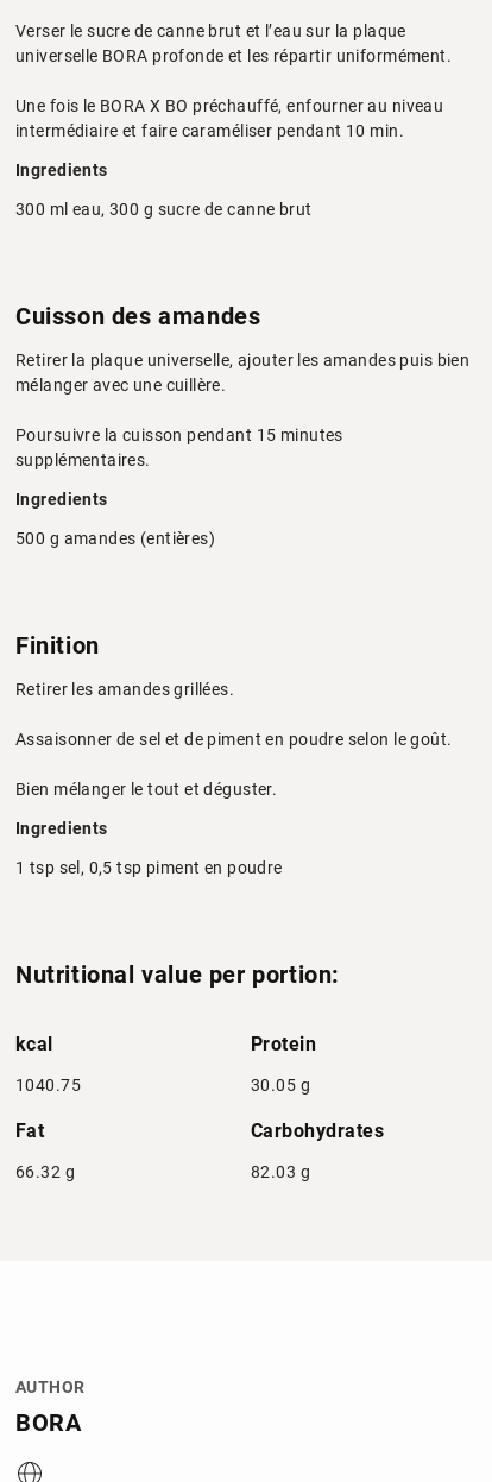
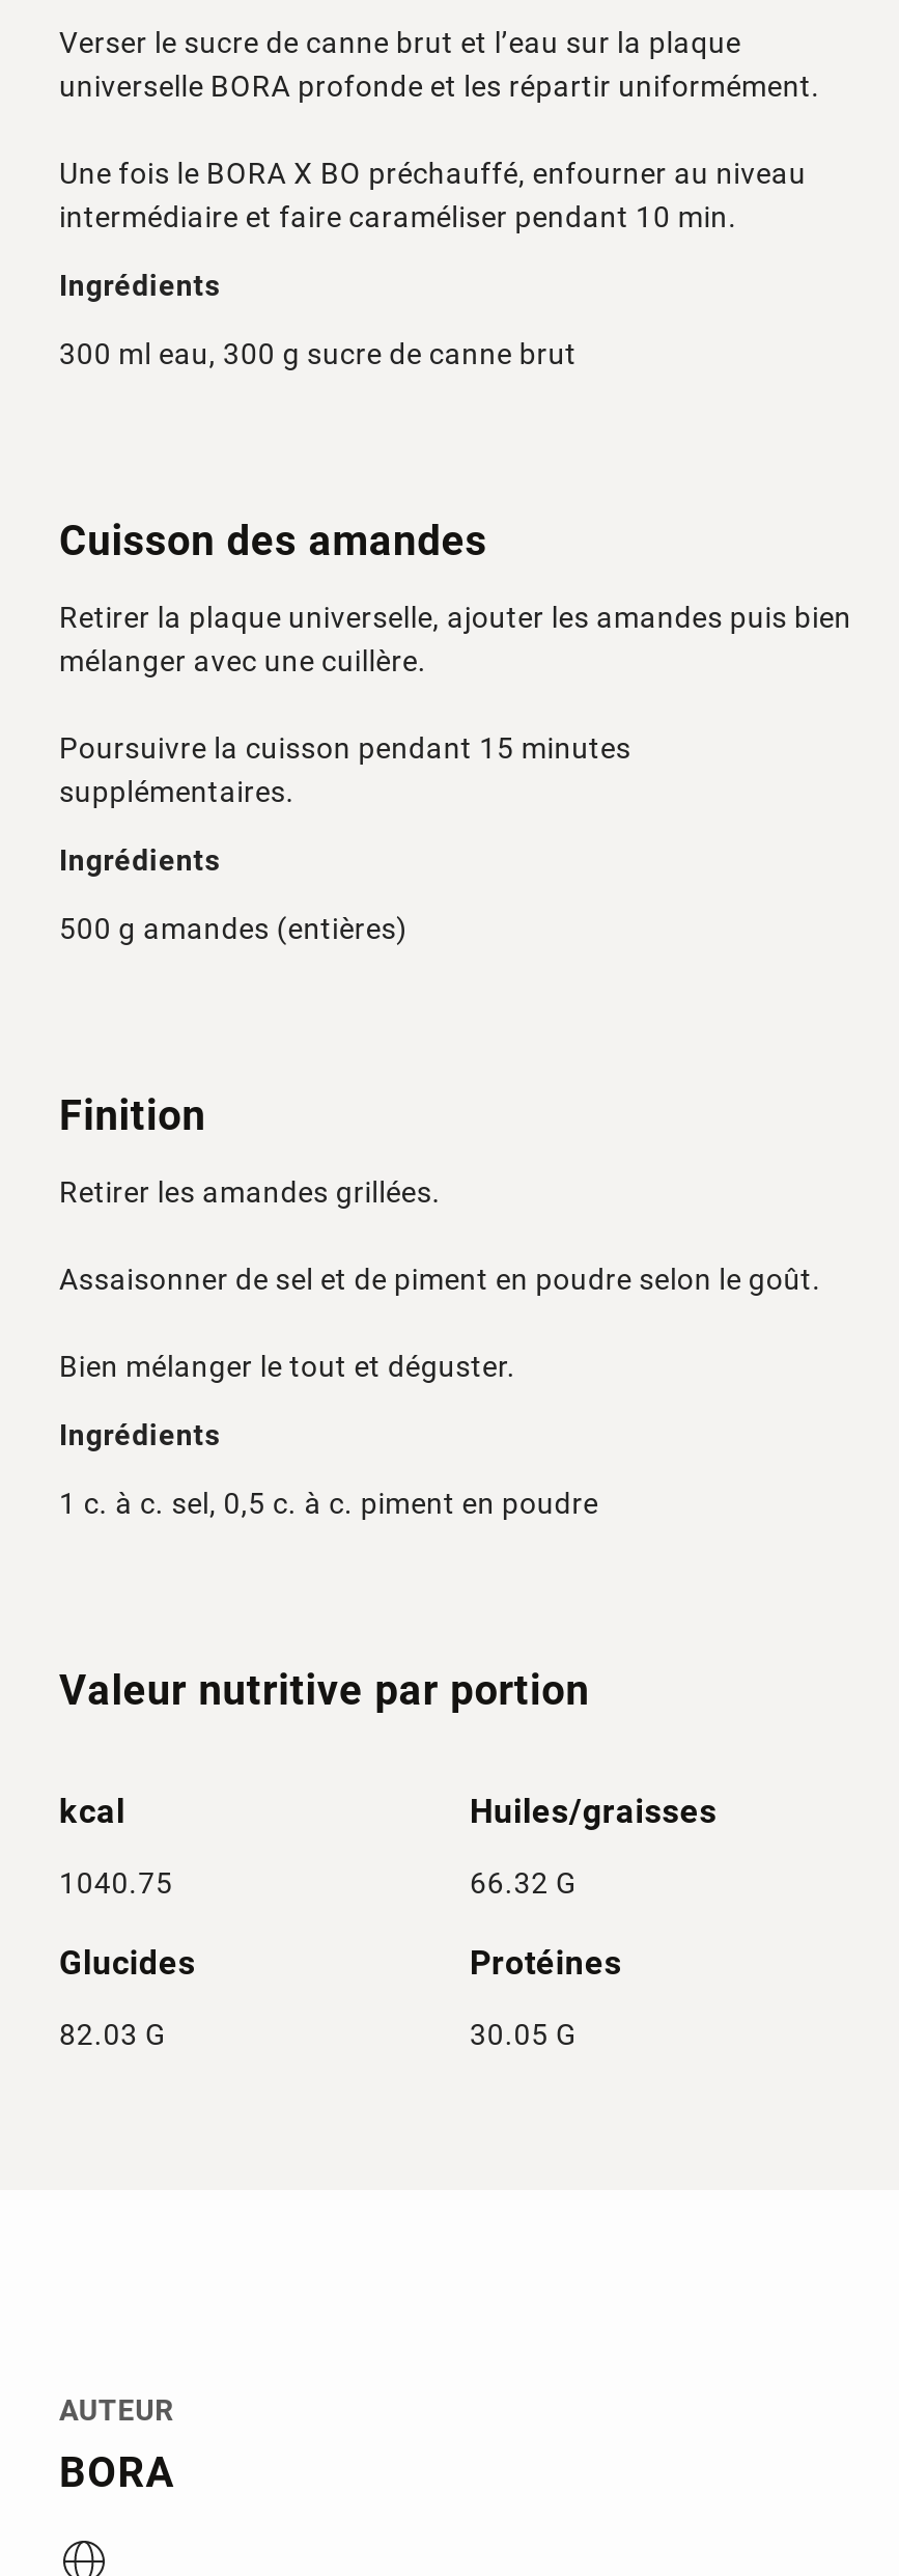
[15,160,108,179] Ingredients -> [59,269,220,302] Ingrédients
[15,490,108,509] Ingredients -> [59,843,220,877] Ingrédients
[15,819,108,838] Ingredients -> [59,1418,220,1451] Ingrédients
[15,858,282,877] 1 tsp sel, 0,5 tsp piment en poudre -> [59,1487,599,1520] 1 c. à c. sel, 0,5 c. à c. piment en poudre
[15,960,340,989] Nutritional value per portion: -> [59,1665,590,1715] Valeur nutritive par portion
[251,1033,317,1055] Protein -> [470,1792,717,1831] Huiles/graisses
[251,1076,310,1095] 30.05 g -> [470,1866,578,1900] 66.32 G
[15,1120,45,1142] Fat -> [59,1943,196,1983] Glucides
[251,1120,384,1142] Carbohydrates -> [470,1943,622,1983] Protéines
[15,1162,75,1181] 66.32 g -> [59,2018,167,2051] 82.03 G
[251,1162,310,1181] 82.03 g -> [470,2018,578,2051] 30.05 G
[15,1377,85,1396] AUTHOR -> [59,2393,174,2427] AUTEUR

